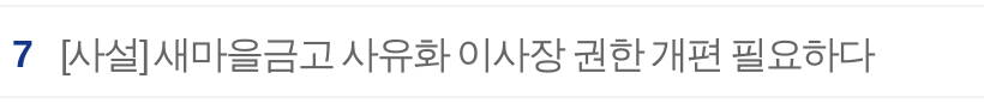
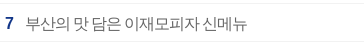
[60,34,874,74] [사설] 새마을금고 사유화 이사장 권한 개편 필요하다 -> [25,15,247,32] 부산의 맛 담은 이재모피자 신메뉴

